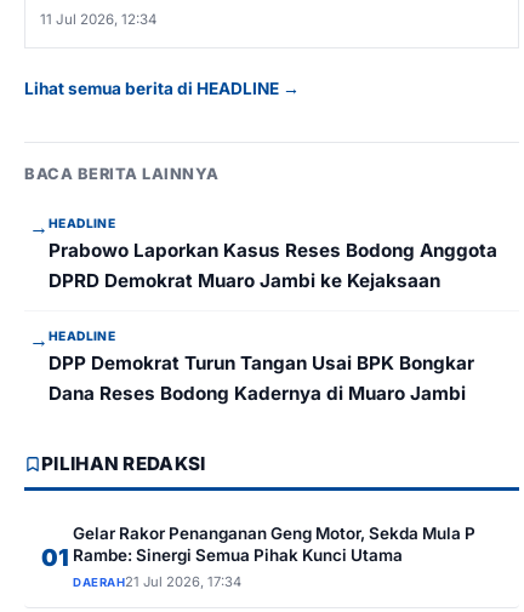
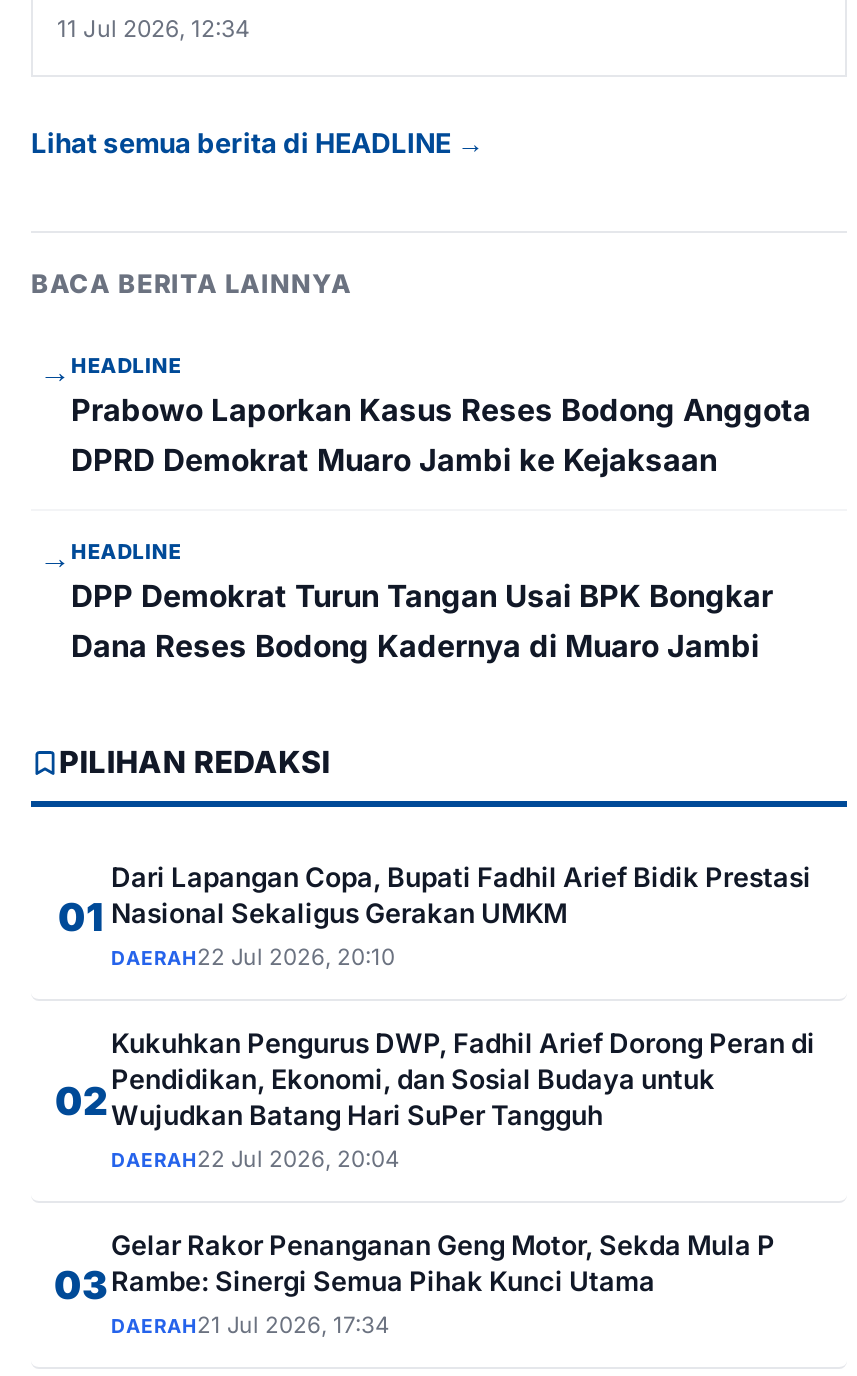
none -> [55,861,811,1124] Dari Lapangan Copa, Bupati Fadhil Arief Bidik Prestasi | Nasional Sekaligus Gerakan UMKM | DAERAH22 Jul 2026, 20:10 | 02
none -> [54,1027,815,1308] Kukuhkan Pengurus DWP, Fadhil Arief Dorong Peran di | Pendidikan, Ekonomi, dan Sosial Budaya untuk | Wujudkan Batang Hari SuPer Tangguh | DAERAH22 Jul 2026, 20:04 | 03

